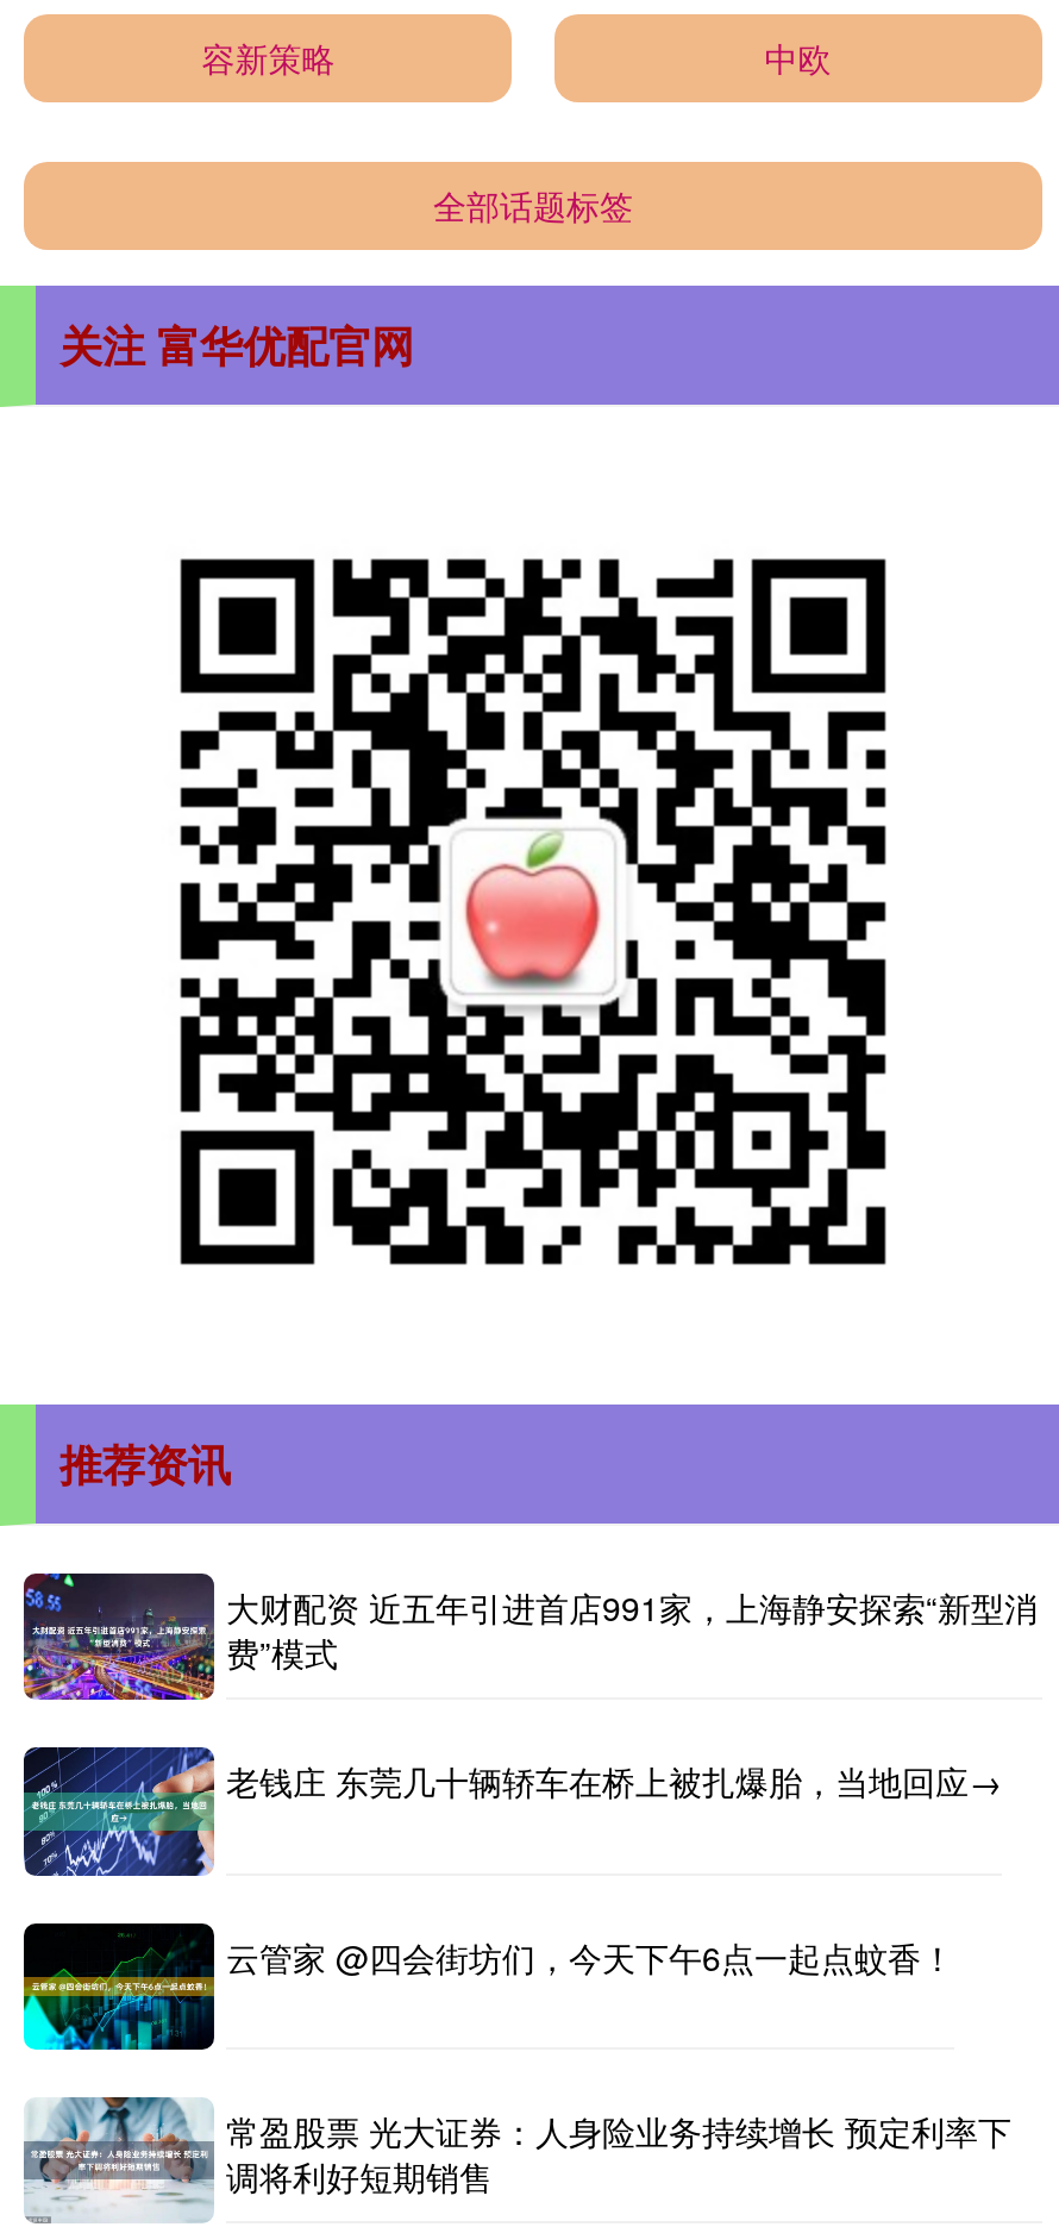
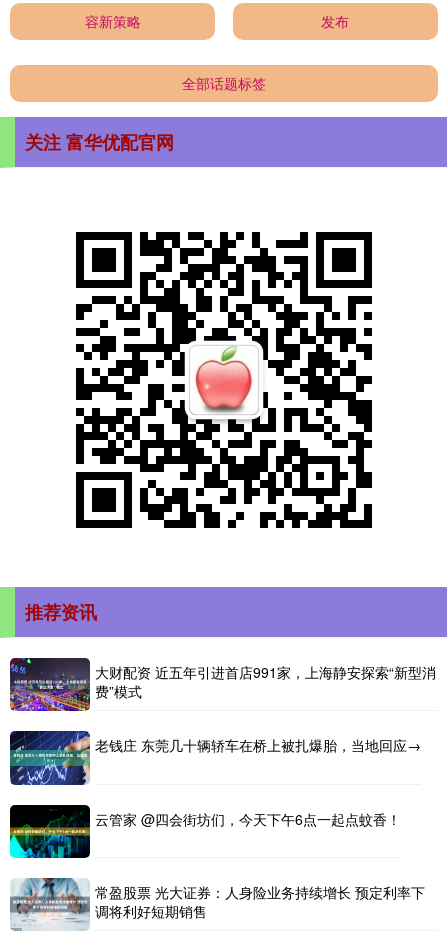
[765,33,831,81] 中欧 -> [321,11,349,31] 发布

